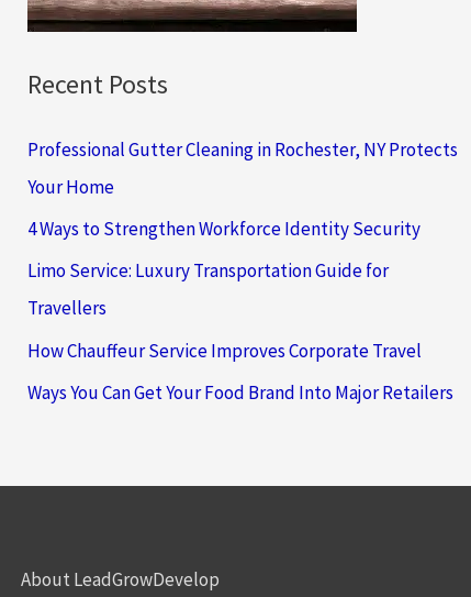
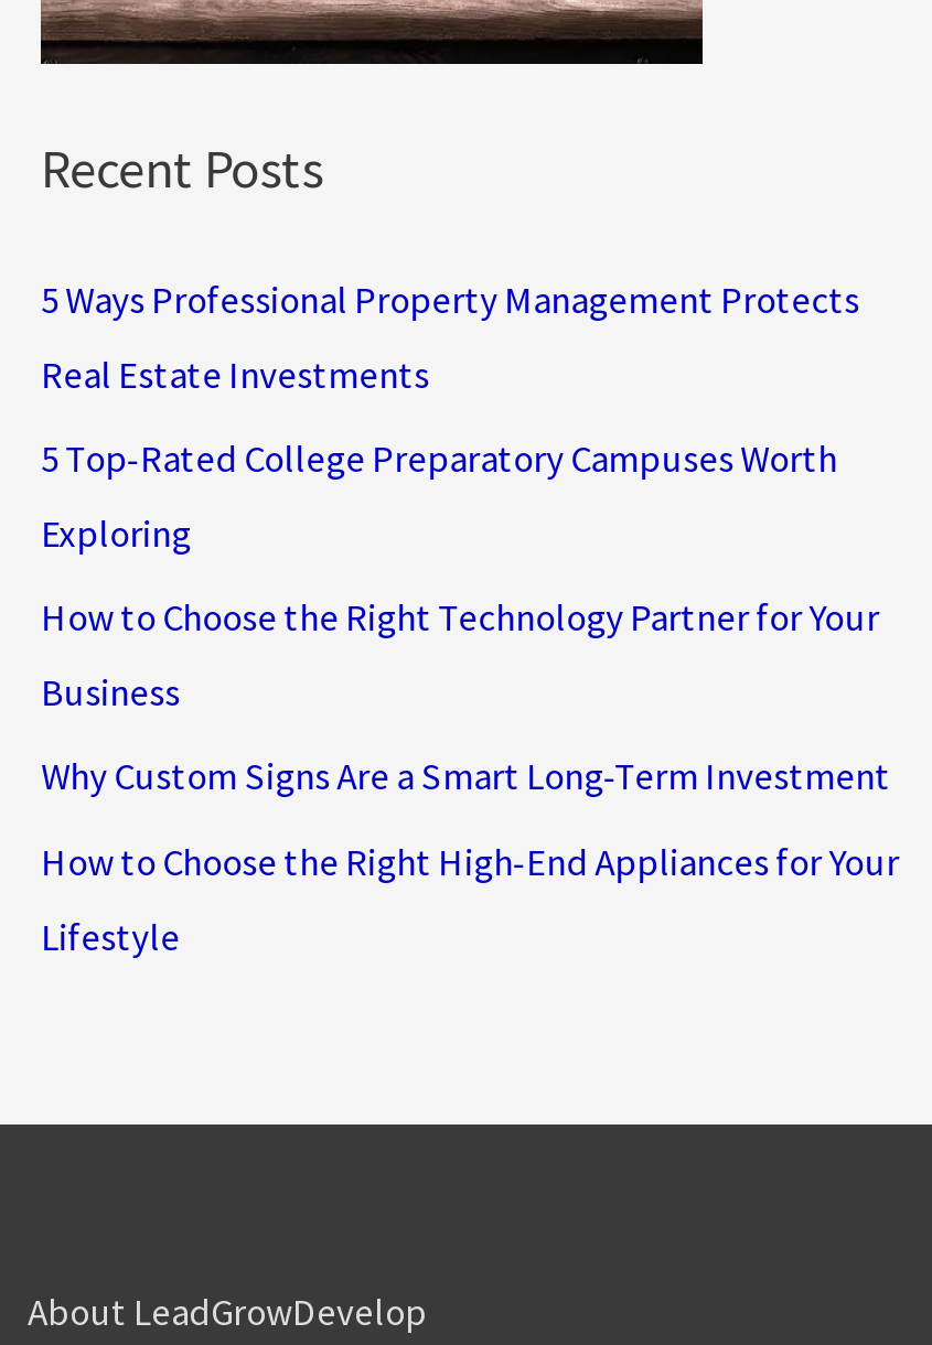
[28,137,458,404] Professional Gutter Cleaning in Rochester, NY Protects | Your Home | 4 Ways to Strengthen Workforce Identity Security | Limo Service: Luxury Transportation Guide for | Travellers | How Chauffeur Service Improves Corporate Travel | Ways You Can Get Your Food Brand Into Major Retailers -> [41,275,899,960] 5 Ways Professional Property Management Protects | Real Estate Investments | 5 Top-Rated College Preparatory Campuses Worth | Exploring | How to Choose the Right Technology Partner for Your | Business | Why Custom Signs Are a Smart Long-Term Investment | How to Choose the Right High-End Appliances for Your | Lifestyle

